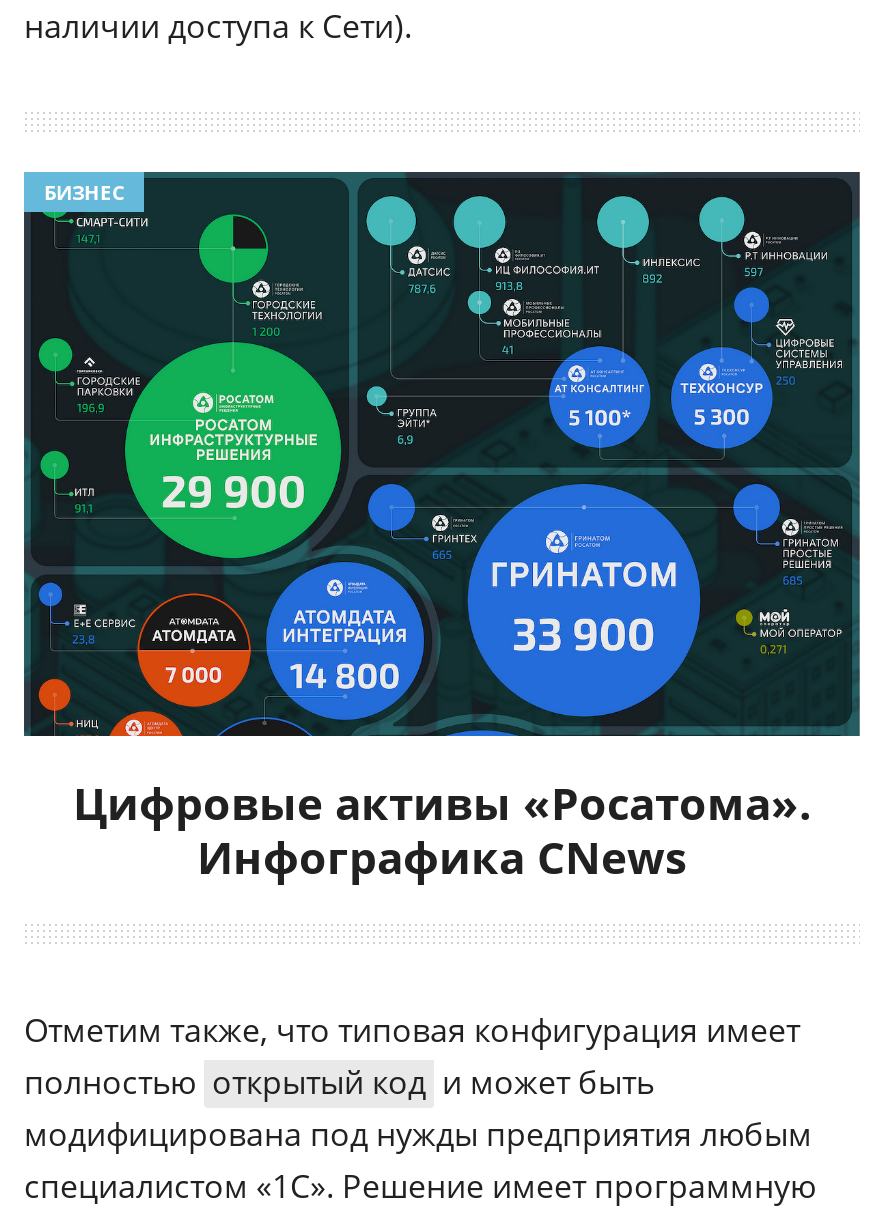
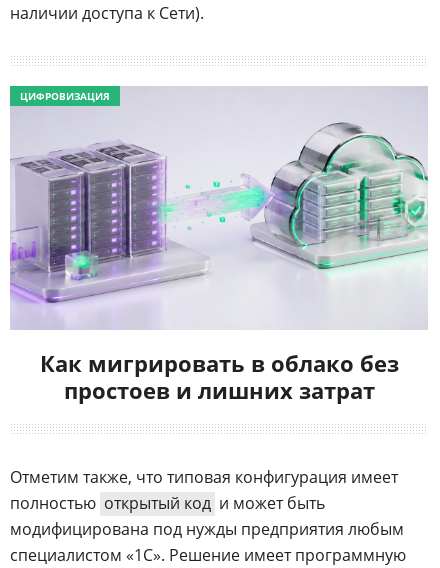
[22,170,862,738] [image] | БИЗНЕС -> [9,86,429,330] [image] | ЦИФРОВИЗАЦИЯ
[73,772,811,886] Цифровые активы «Росатома». | Инфографика CNews -> [39,348,398,405] Как мигрировать в облако без | простоев и лишних затрат

